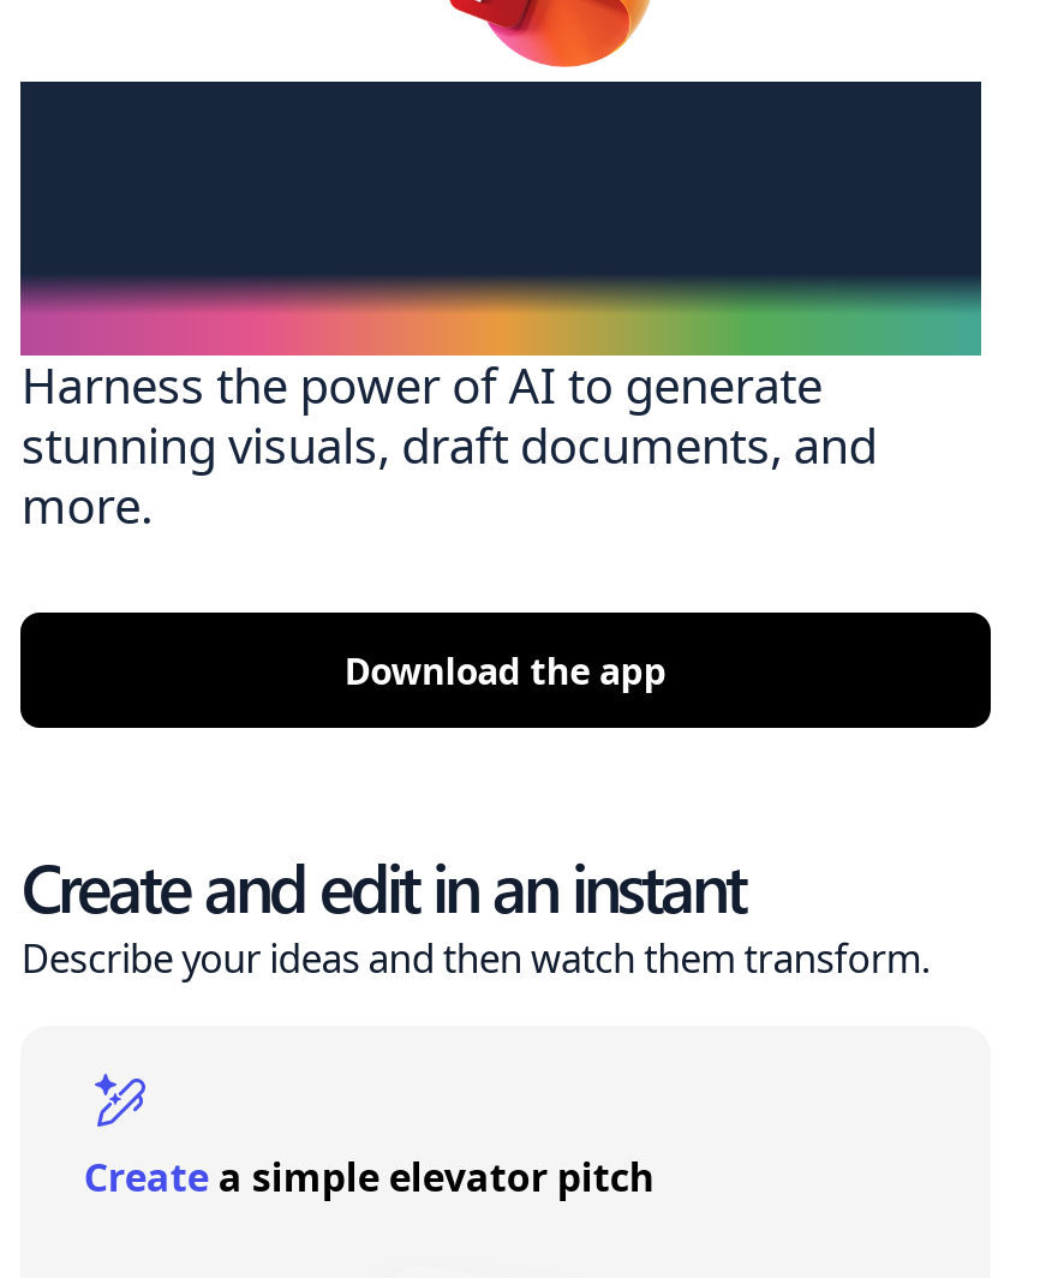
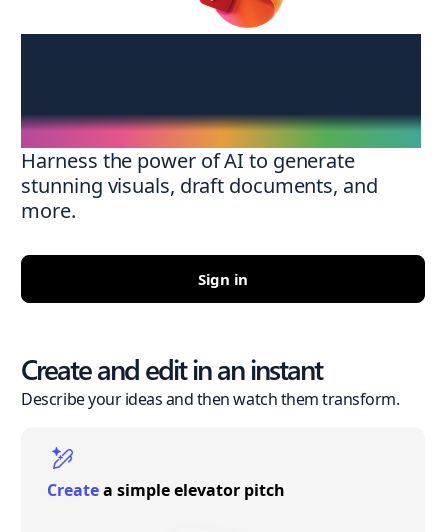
[344,647,667,695] Download the app -> [198,269,248,289] Sign in

